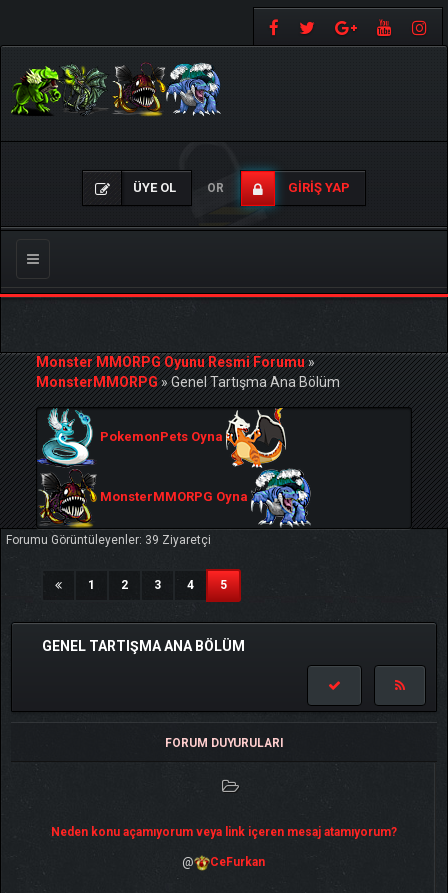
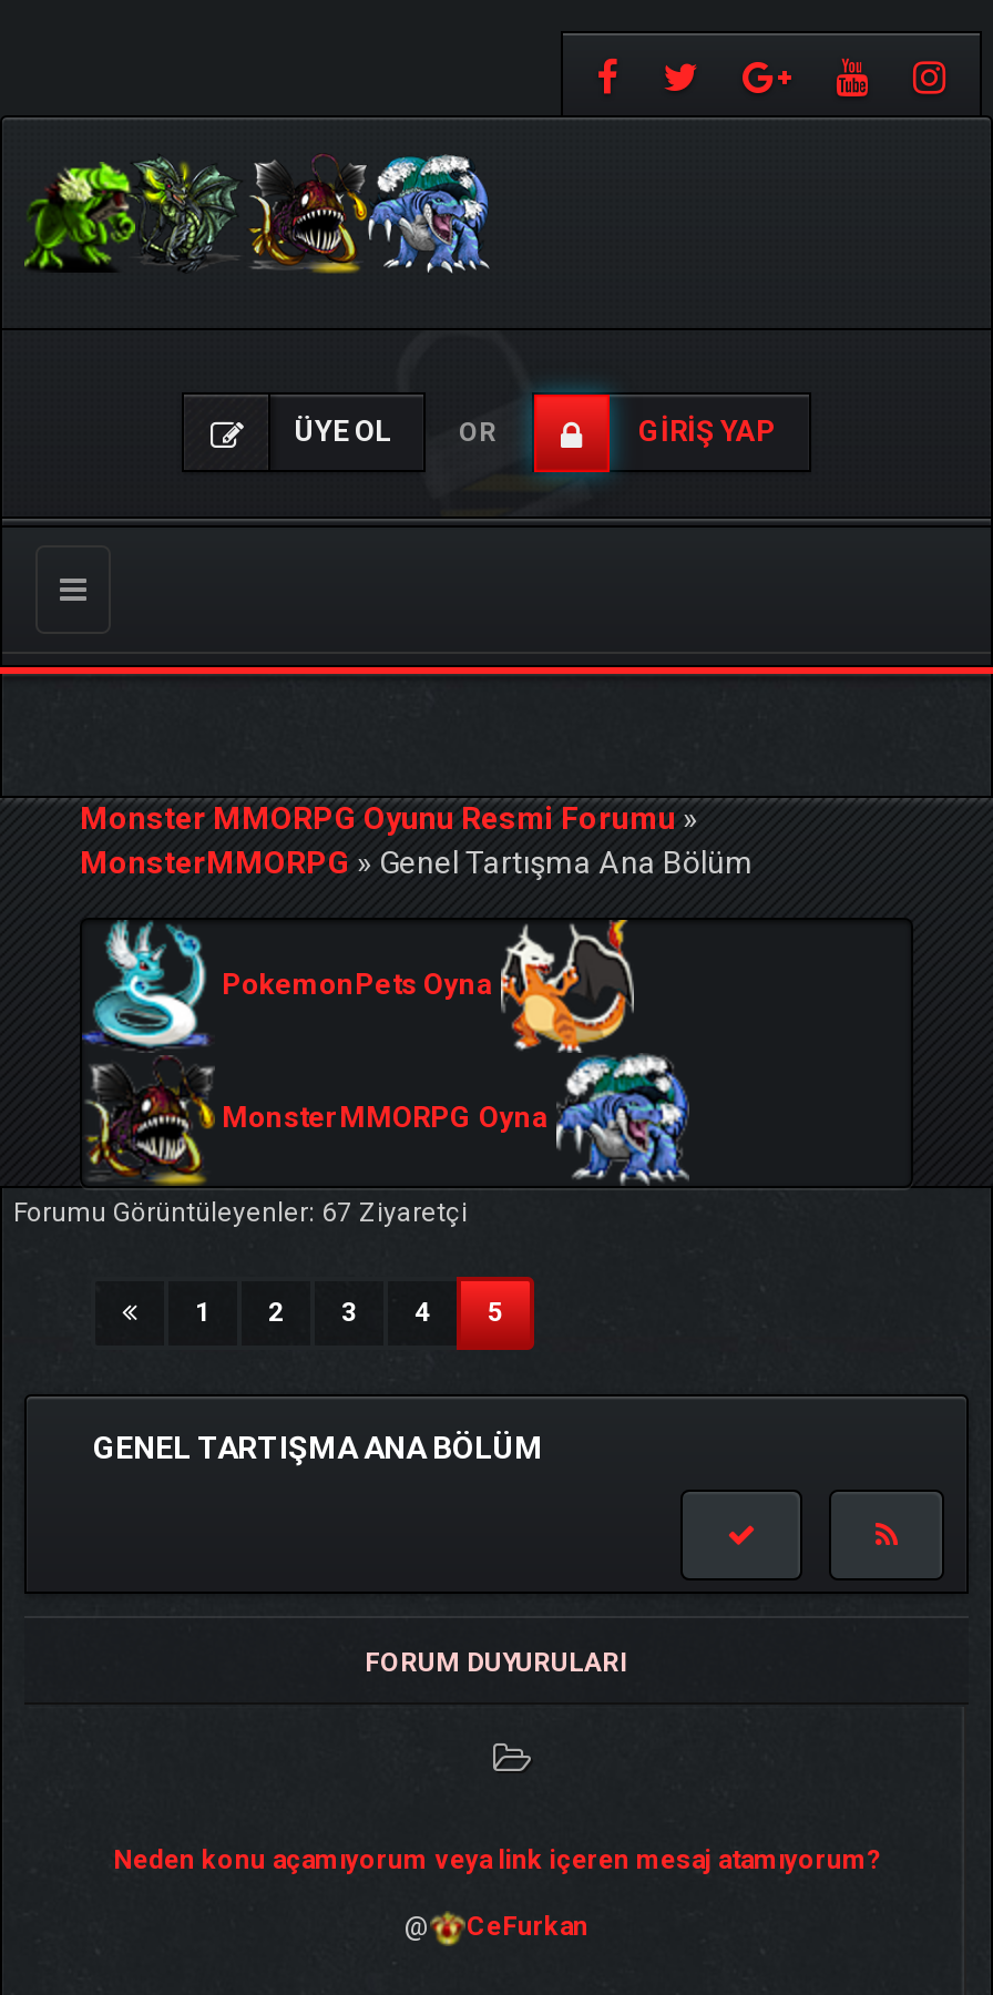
[6,533,211,547] Forumu Görüntüleyenler: 39 Ziyaretçi -> [13,1197,468,1228] Forumu Görüntüleyenler: 67 Ziyaretçi

